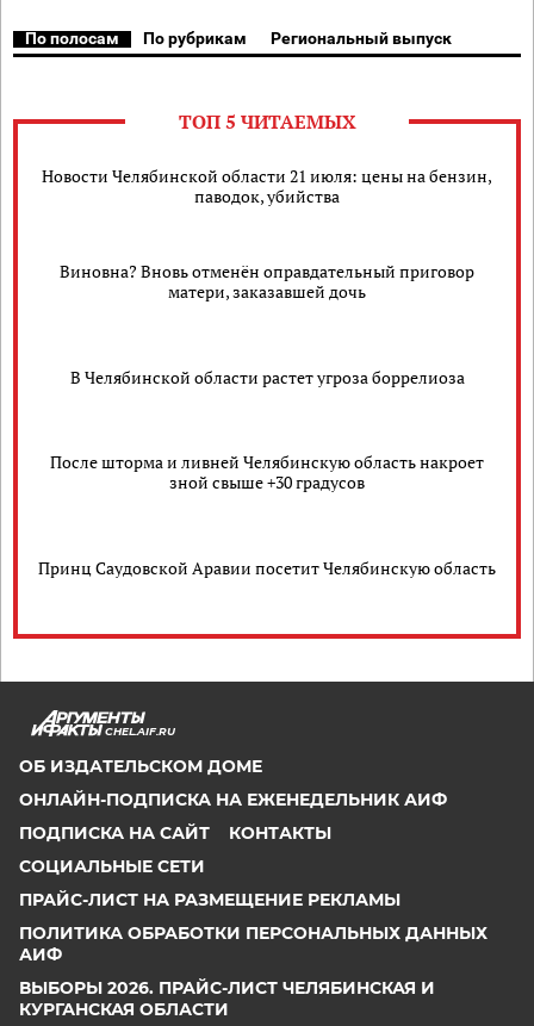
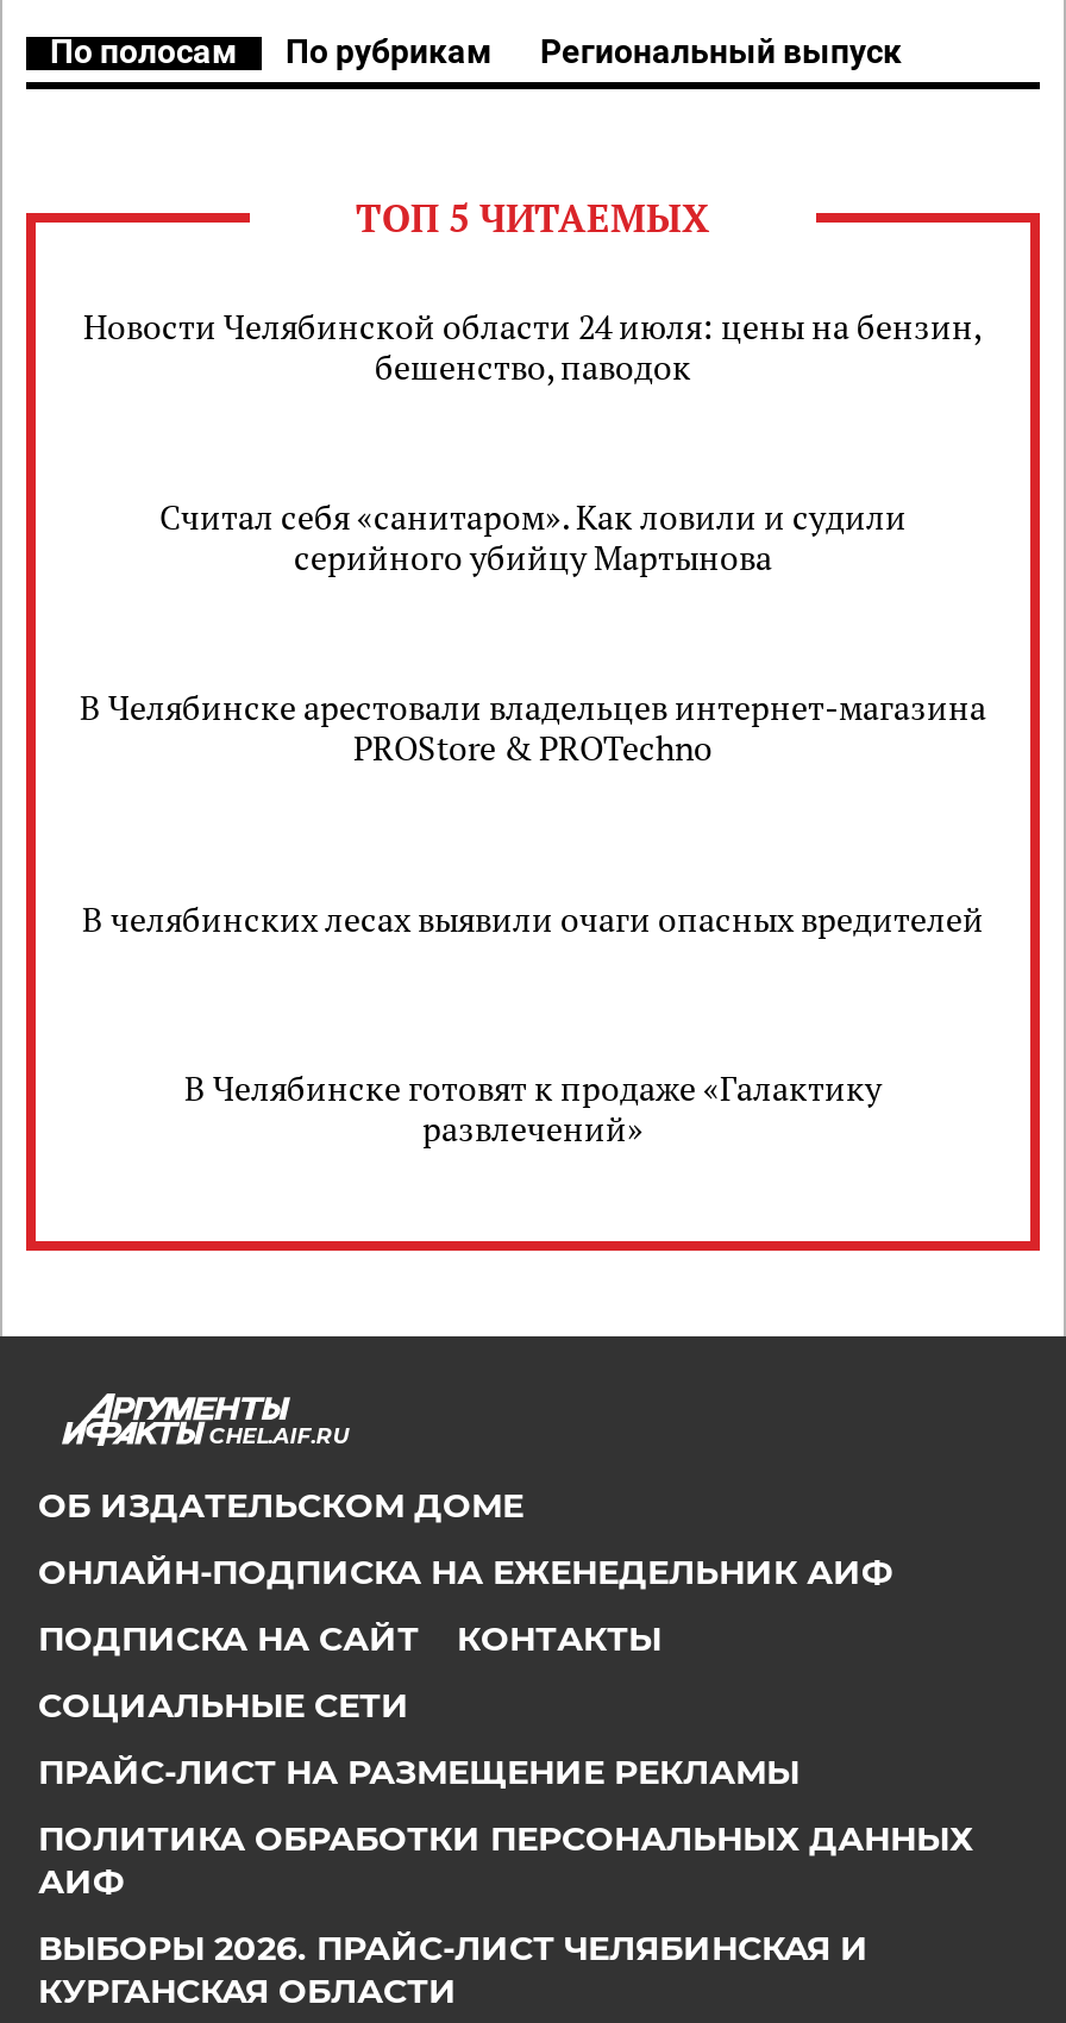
[42,164,492,207] Новости Челябинской области 21 июля: цены на бензин, | паводок, убийства -> [83,303,983,389] Новости Челябинской области 24 июля: цены на бензин, | бешенство, паводок
[60,260,474,303] Виновна? Вновь отменён оправдательный приговор | матери, заказавшей дочь -> [159,494,907,580] Считал себя «санитаром». Как ловили и судили | серийного убийцу Мартынова
[70,365,464,388] В Челябинской области растет угроза боррелиоза -> [80,684,986,770] В Челябинске арестовали владельцев интернет-магазина | PROStore & PROTechno
[50,450,484,493] После шторма и ливней Челябинскую область накроет | зной свыше +30 градусов -> [82,895,984,940] В челябинских лесах выявили очаги опасных вредителей
[38,556,496,579] Принц Саудовской Аравии посетит Челябинскую область -> [184,1065,882,1151] В Челябинске готовят к продаже «Галактику | развлечений»

